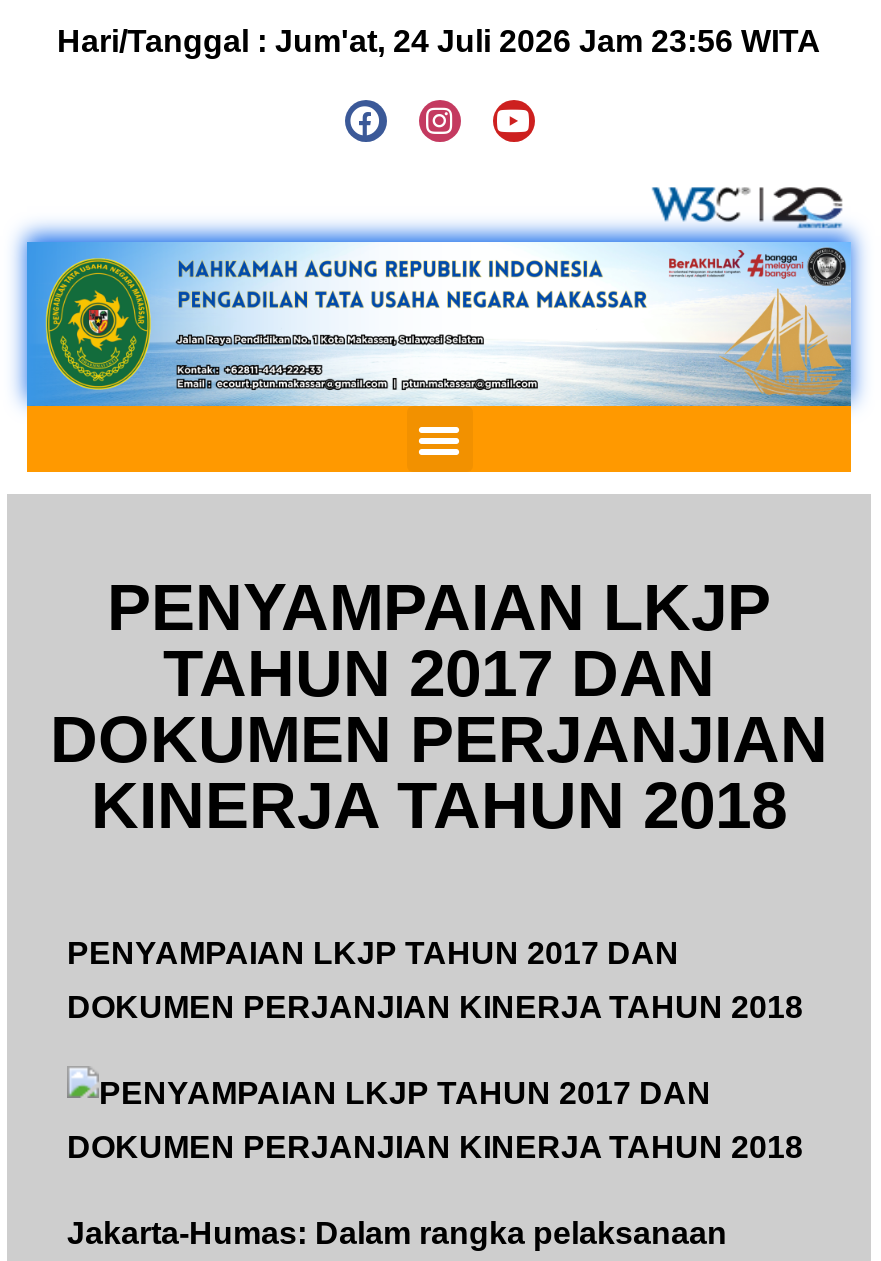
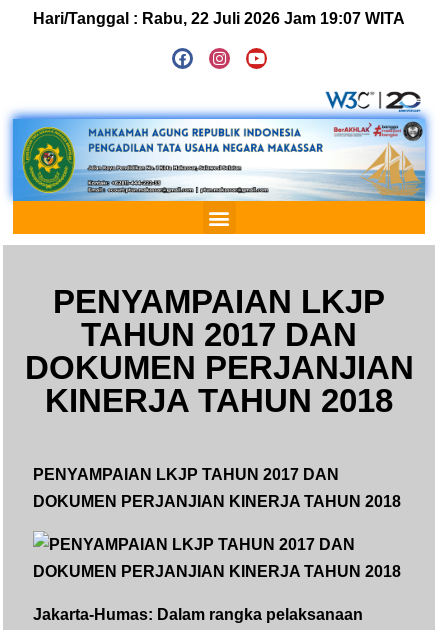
[57,24,821,58] Hari/Tanggal : Jum'at, 24 Juli 2026 Jam 23:56 WITA -> [33,10,405,27] Hari/Tanggal : Rabu, 22 Juli 2026 Jam 19:07 WITA

